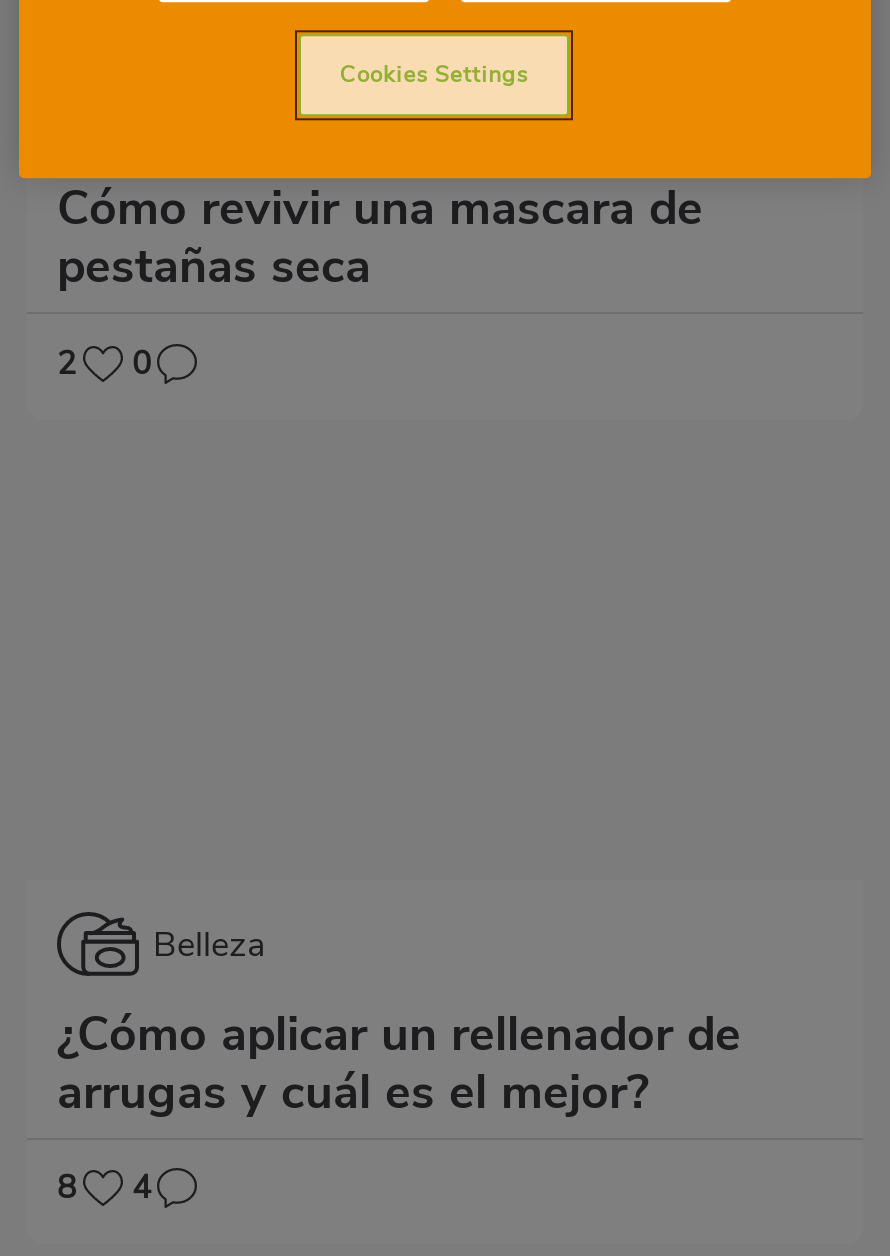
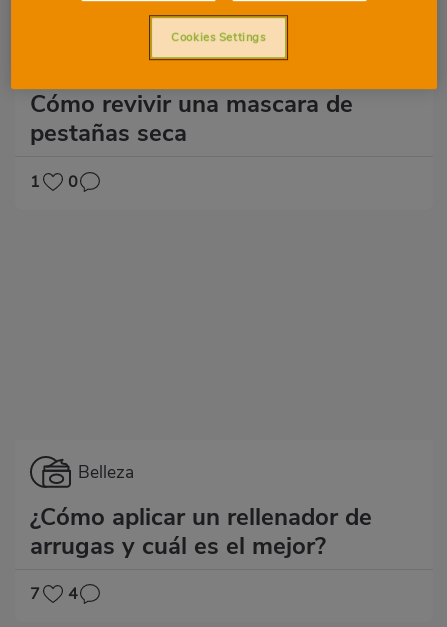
[57,341,152,385] 2 0 -> [30,171,77,193] 1 0
[57,1167,152,1211] 8 4 -> [30,583,77,605] 7 4

